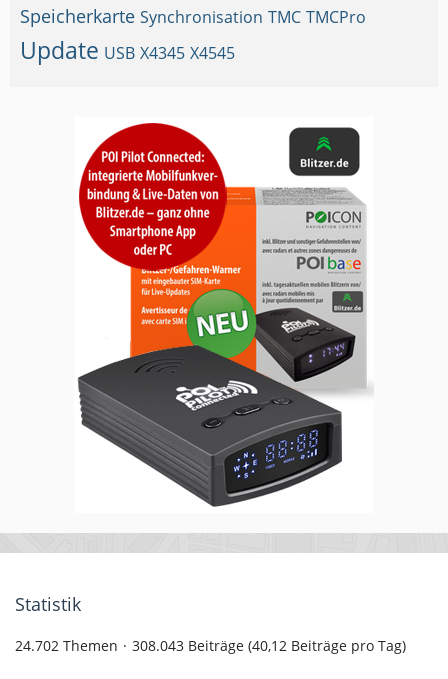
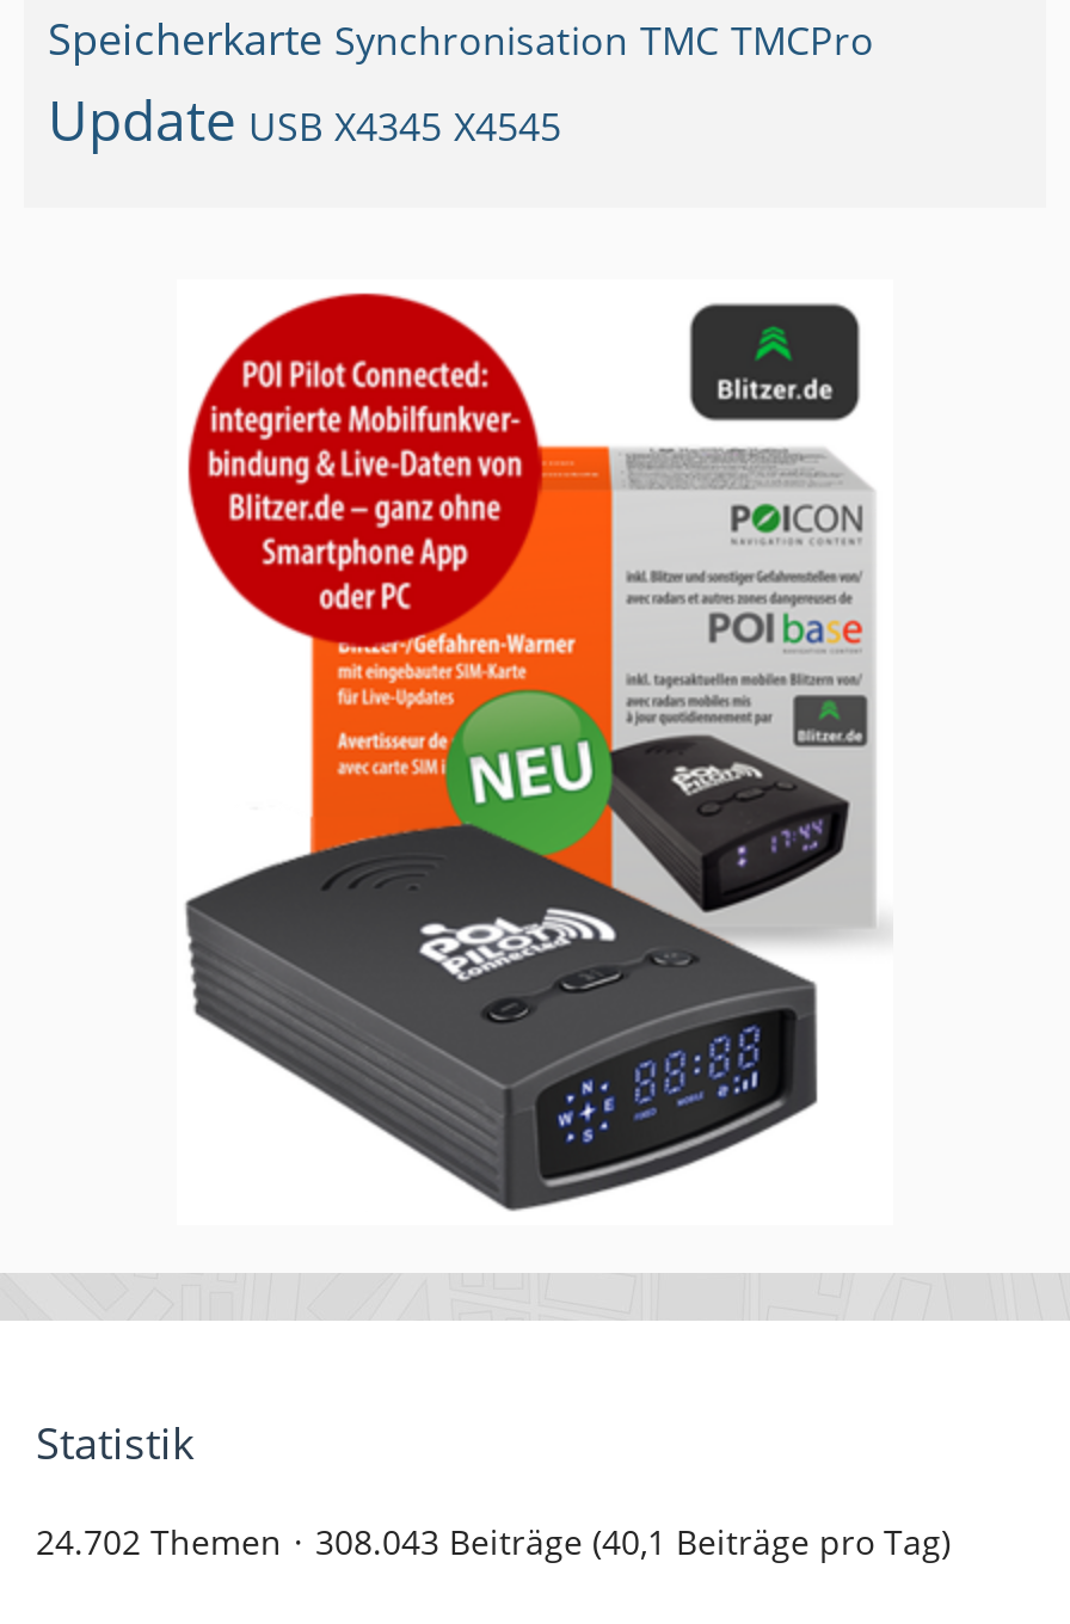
[132,636,406,655] 308.043 Beiträge (40,12 Beiträge pro Tag) -> [315,1519,951,1564] 308.043 Beiträge (40,1 Beiträge pro Tag)

